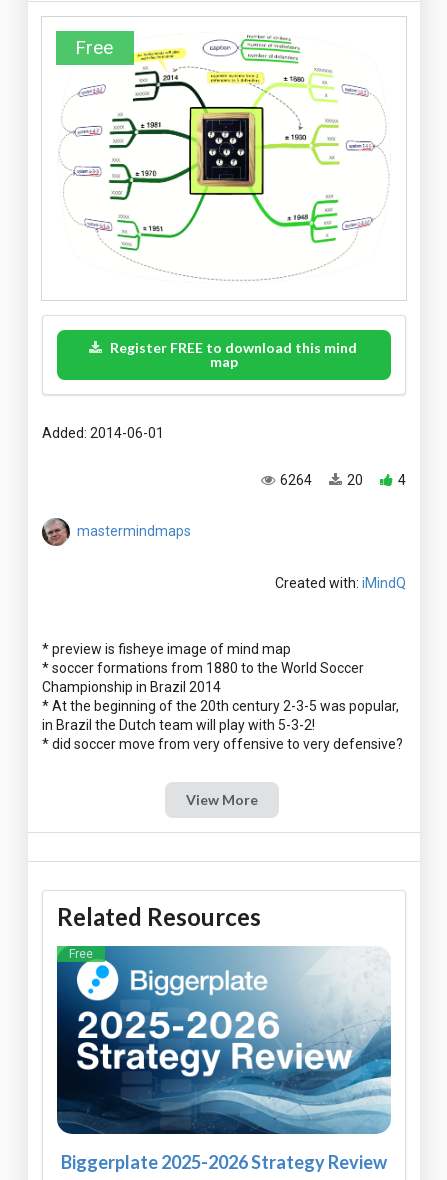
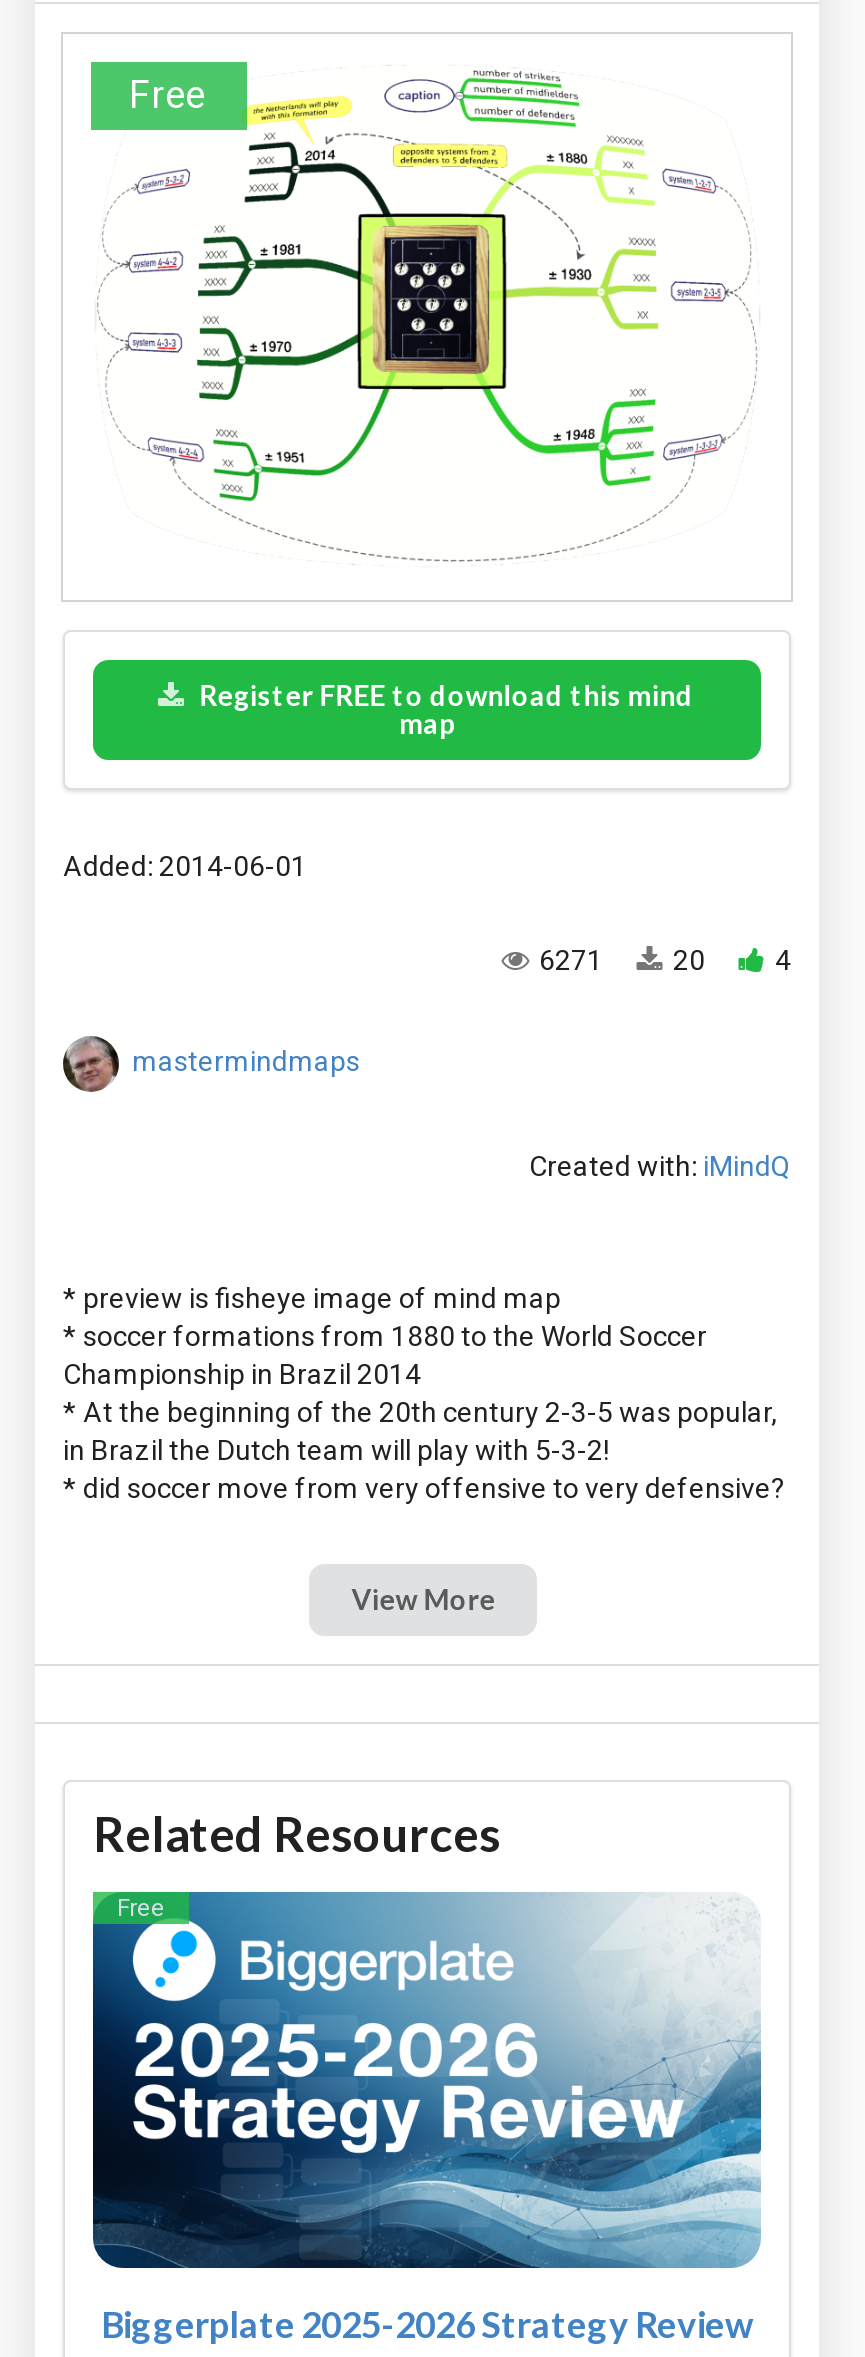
[280,472,312,488] 6264 -> [539,945,603,977] 6271

